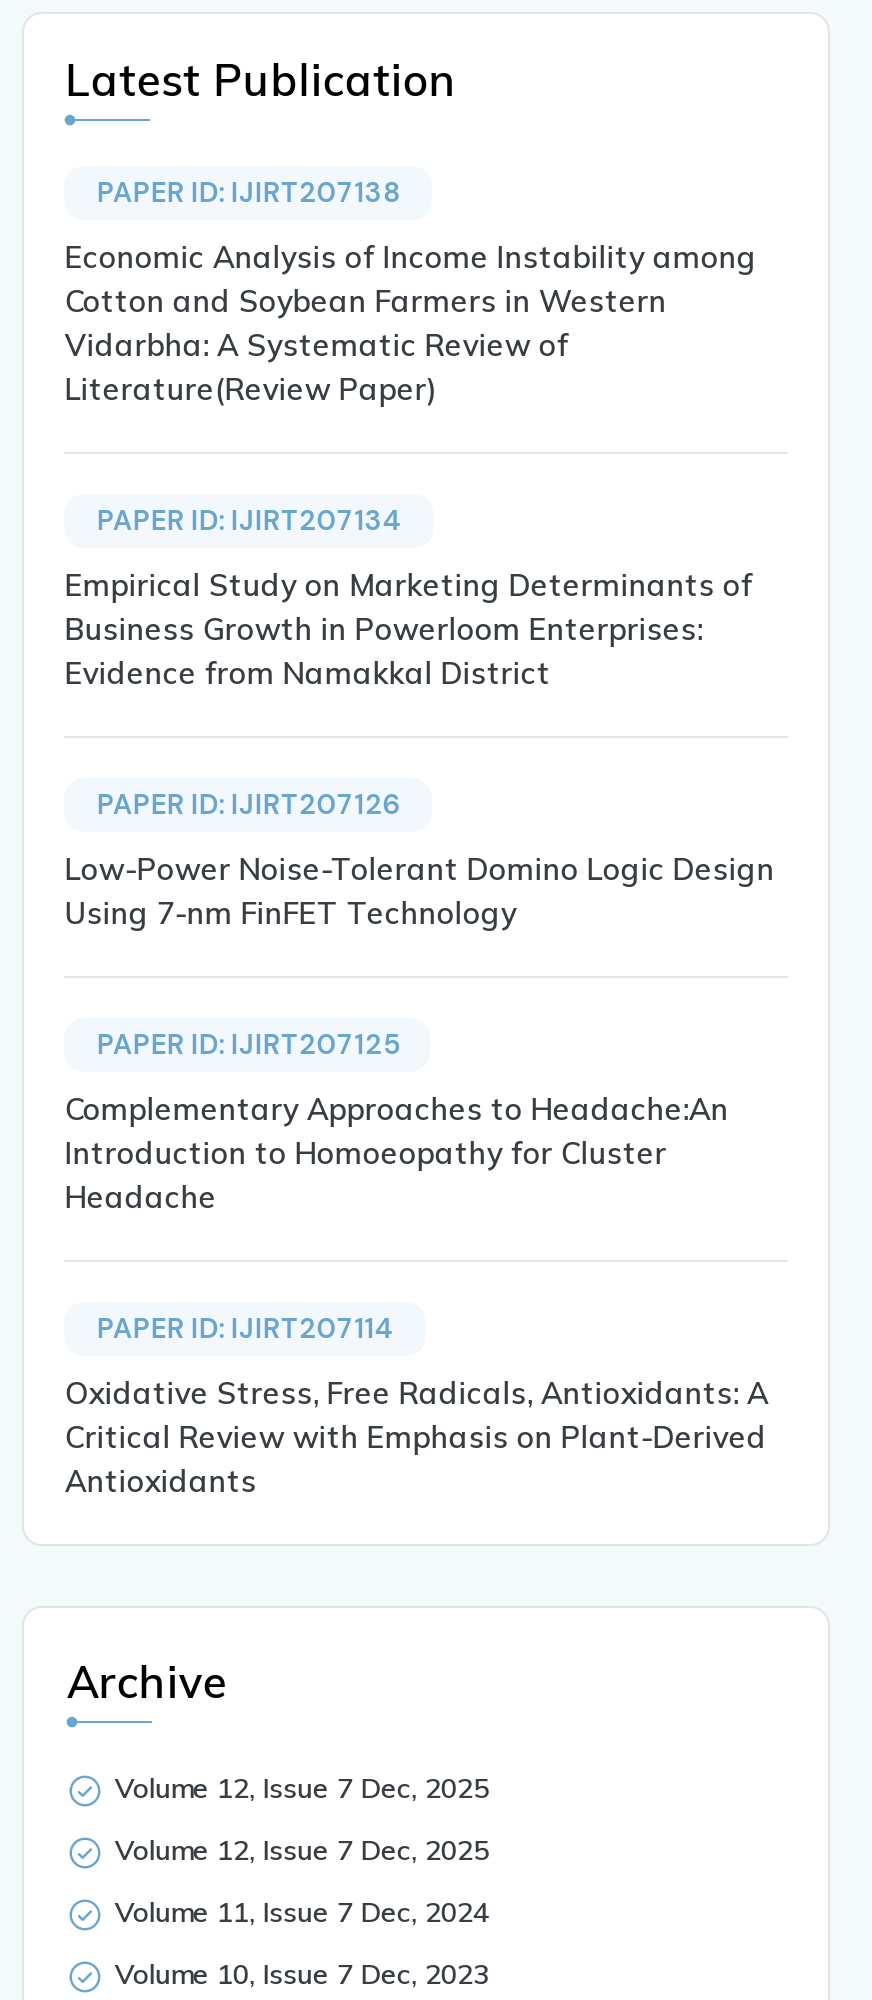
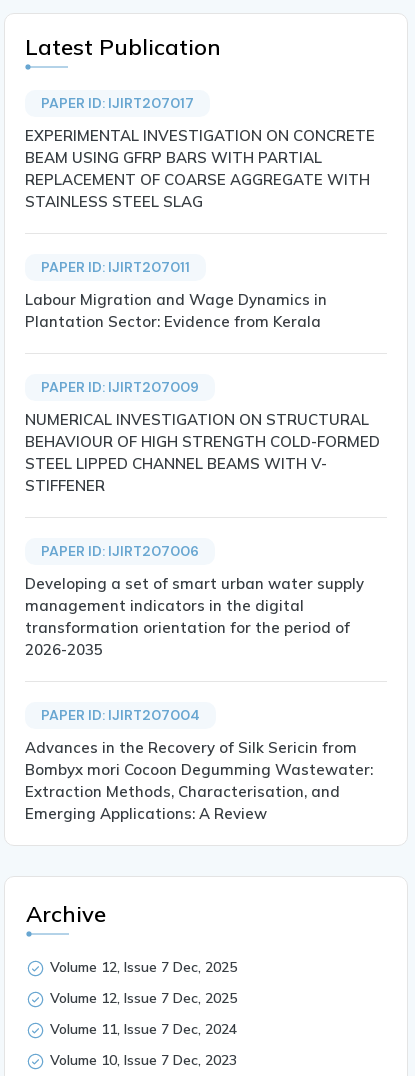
[97,173,401,209] PAPER ID: IJIRT207138 -> [41,94,194,112] PAPER ID: IJIRT207017
[65,237,757,407] Economic Analysis of Income Instability among | Cotton and Soybean Farmers in Western | Vidarbha: A Systematic Review of | Literature(Review Paper) -> [25,126,375,211] EXPERIMENTAL INVESTIGATION ON CONCRETE | BEAM USING GFRP BARS WITH PARTIAL | REPLACEMENT OF COARSE AGGREGATE WITH | STAINLESS STEEL SLAG
[97,501,403,537] PAPER ID: IJIRT207134 -> [41,258,190,276] PAPER ID: IJIRT207011
[65,565,753,691] Empirical Study on Marketing Determinants of | Business Growth in Powerloom Enterprises: | Evidence from Namakkal District -> [25,290,327,331] Labour Migration and Wage Dynamics in | Plantation Sector: Evidence from Kerala
[97,785,401,821] PAPER ID: IJIRT207126 -> [41,378,199,396] PAPER ID: IJIRT207009
[65,849,775,931] Low-Power Noise-Tolerant Domino Logic Design | Using 7-nm FinFET Technology -> [25,410,380,495] NUMERICAL INVESTIGATION ON STRUCTURAL | BEHAVIOUR OF HIGH STRENGTH COLD-FORMED | STEEL LIPPED CHANNEL BEAMS WITH V- | STIFFENER
[97,1025,399,1061] PAPER ID: IJIRT207125 -> [41,542,199,560] PAPER ID: IJIRT207006
[65,1089,729,1215] Complementary Approaches to Headache:An | Introduction to Homoeopathy for Cluster | Headache -> [25,574,364,659] Developing a set of smart urban water supply | management indicators in the digital | transformation orientation for the period of | 2026-2035
[97,1309,395,1345] PAPER ID: IJIRT207114 -> [41,706,200,724] PAPER ID: IJIRT207004
[65,1373,769,1499] Oxidative Stress, Free Radicals, Antioxidants: A | Critical Review with Emphasis on Plant-Derived | Antioxidants -> [25,738,373,823] Advances in the Recovery of Silk Sericin from | Bombyx mori Cocoon Degumming Wastewater: | Extraction Methods, Characterisation, and | Emerging Applications: A Review

